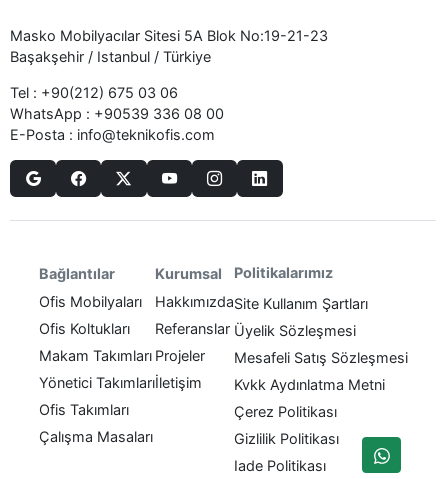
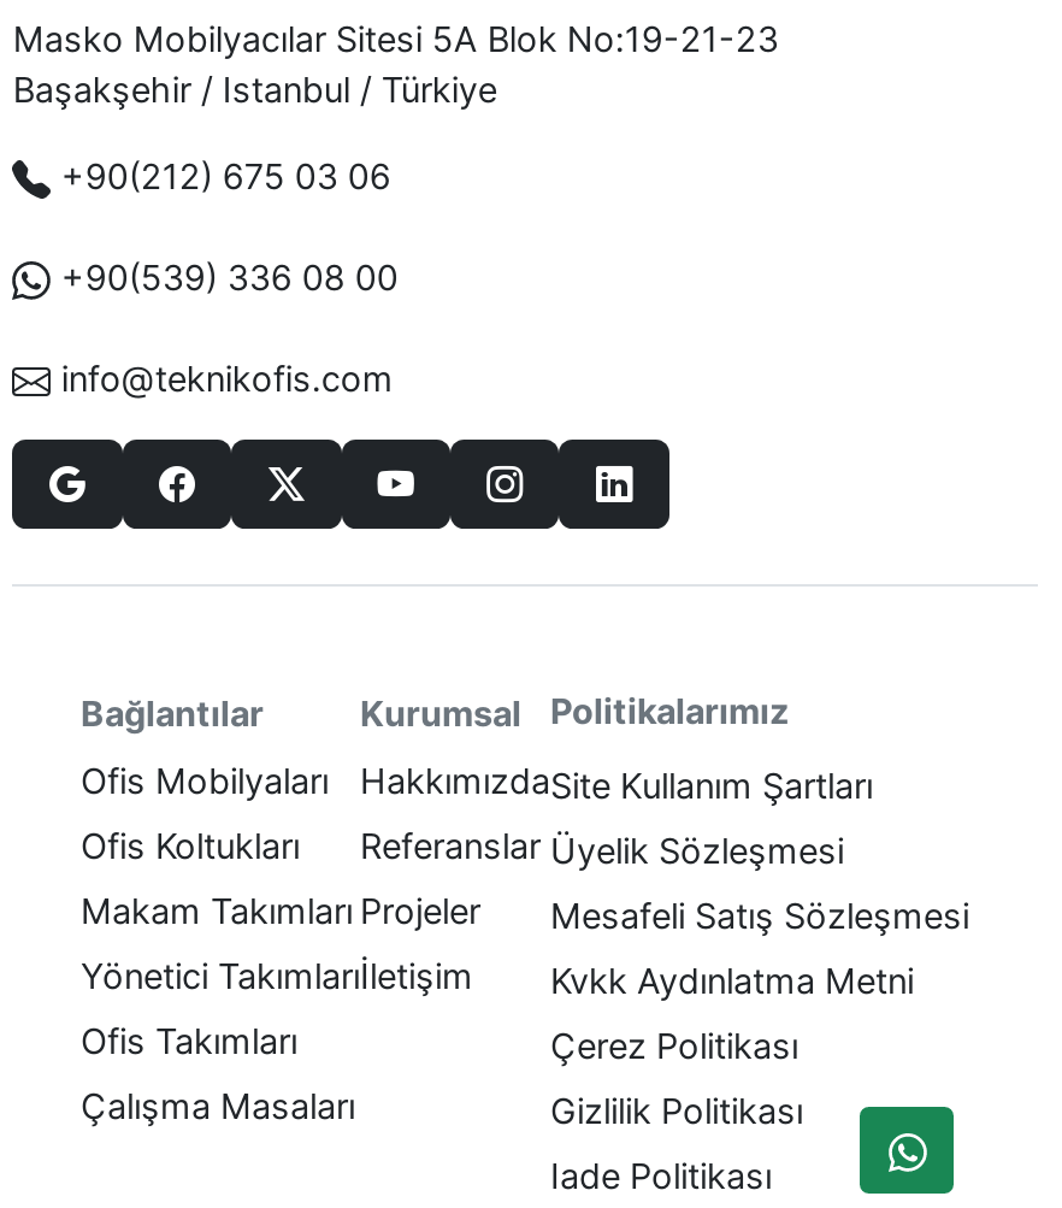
[10,84,224,143] Tel : +90(212) 675 03 06 | WhatsApp : +90539 336 08 00 | E-Posta : info@teknikofis.com -> [61,155,398,399] +90(212) 675 03 06 | +90(539) 336 08 00 | info@teknikofis.com

